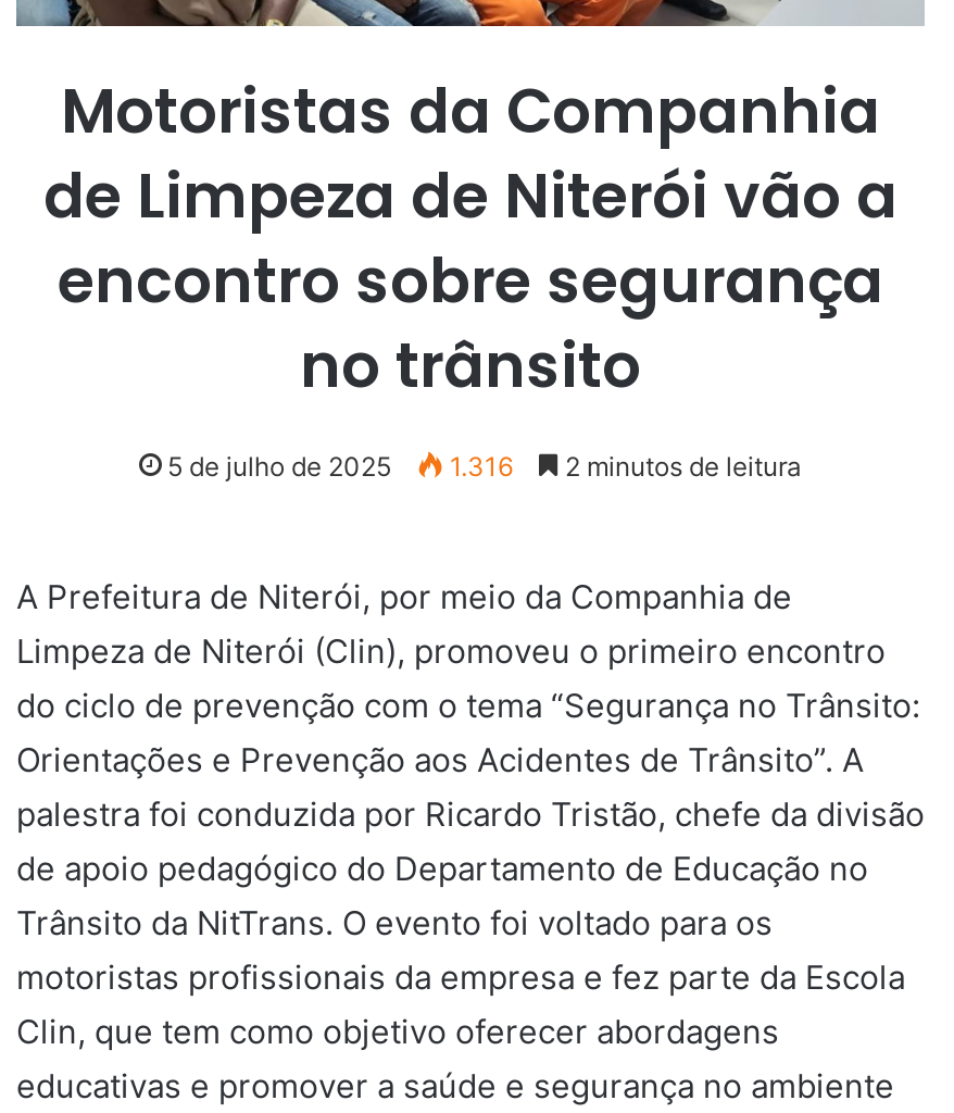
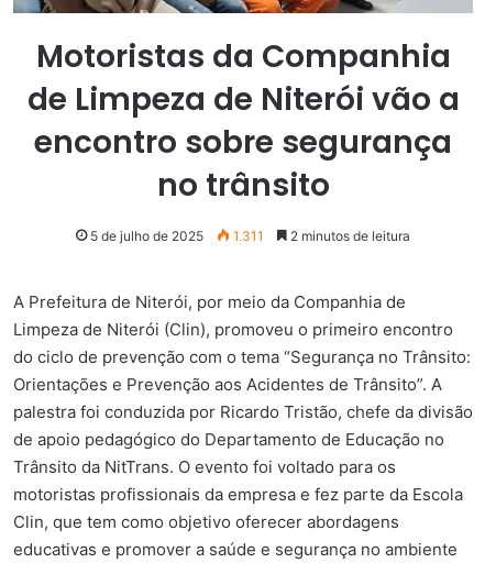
[167,450,802,482] 5 de julho de 2025 1.316 2 minutos de leitura -> [90,227,410,244] 5 de julho de 2025 1.311 2 minutos de leitura

